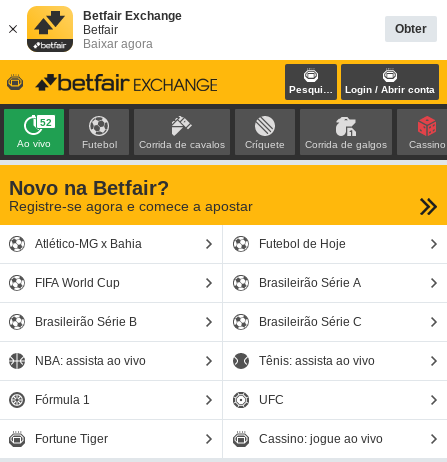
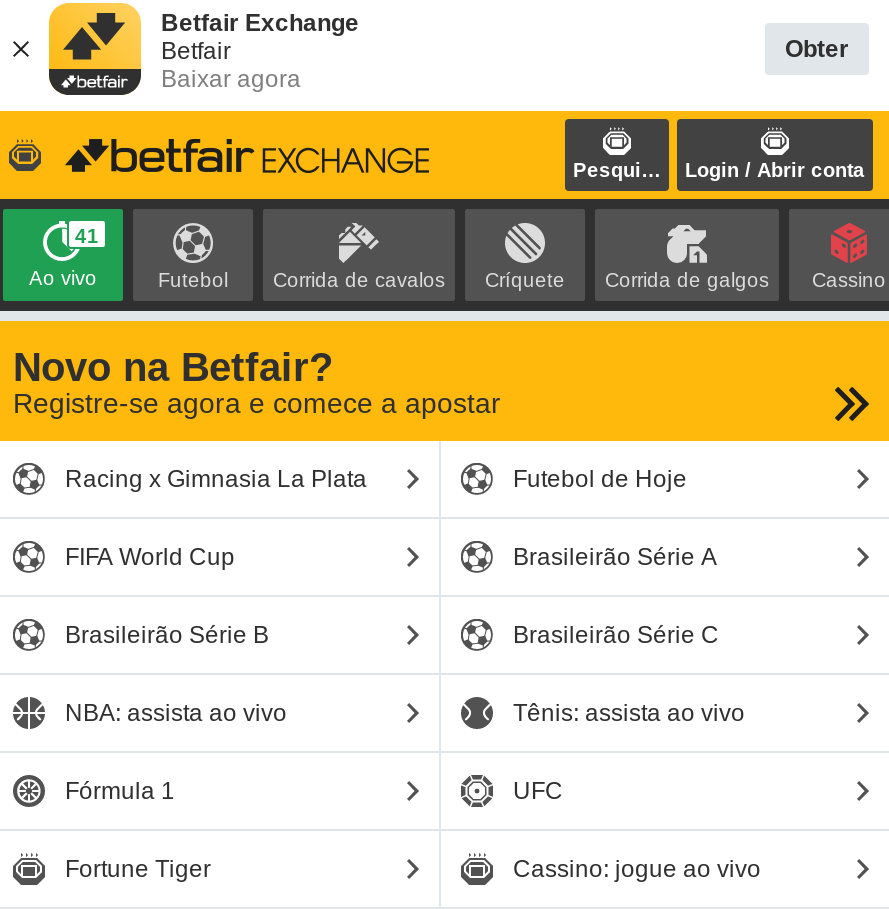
[40,117,52,128] 52 -> [75,225,99,247] 41
[35,237,142,251] Atlético-MG x Bahia -> [65,465,367,493] Racing x Gimnasia La Plata

